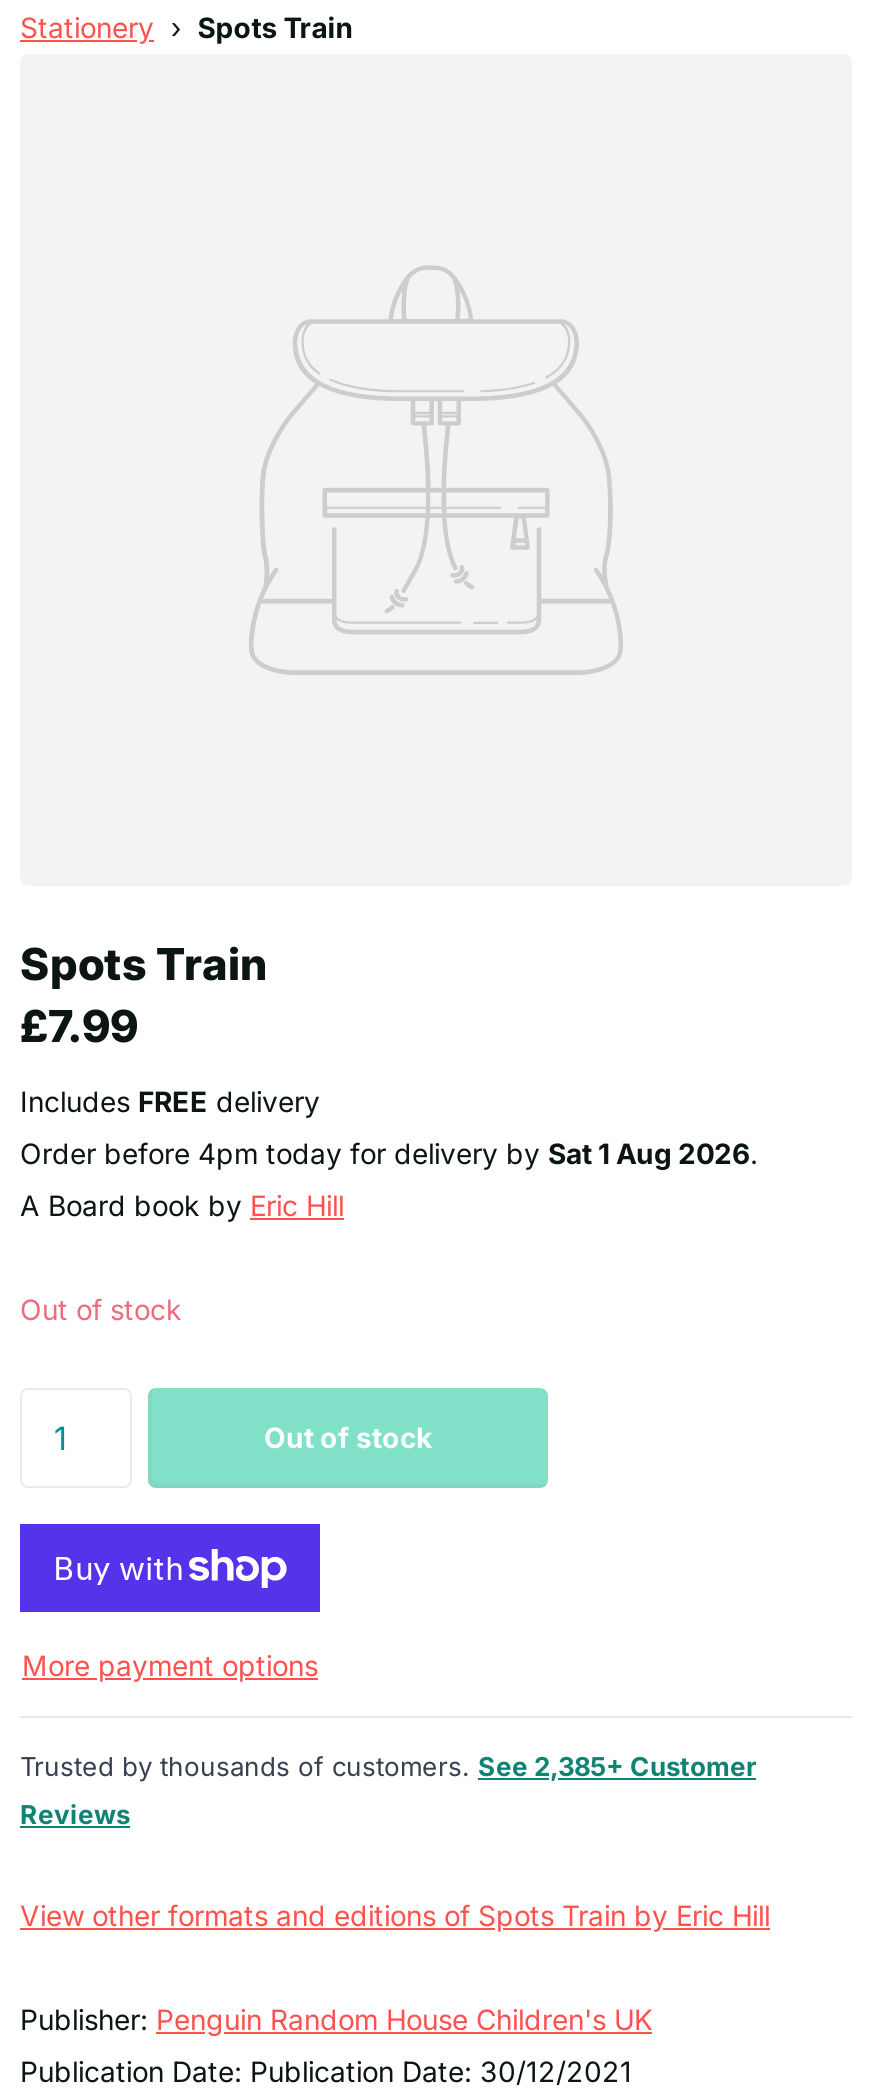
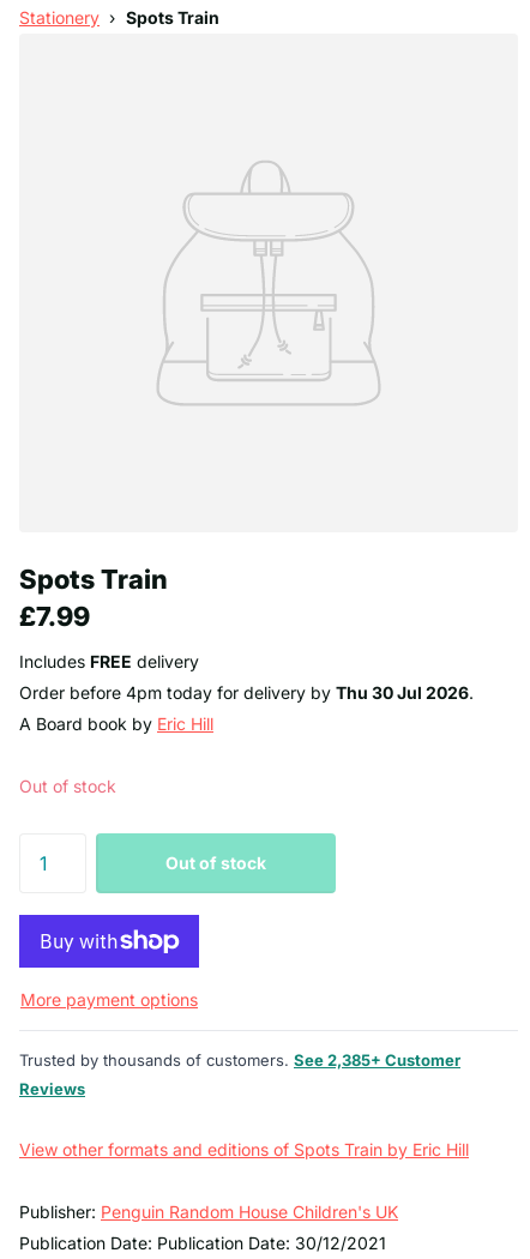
[20,1135,758,1169] Order before 4pm today for delivery by Sat 1 Aug 2026. -> [19,682,474,702] Order before 4pm today for delivery by Thu 30 Jul 2026.

